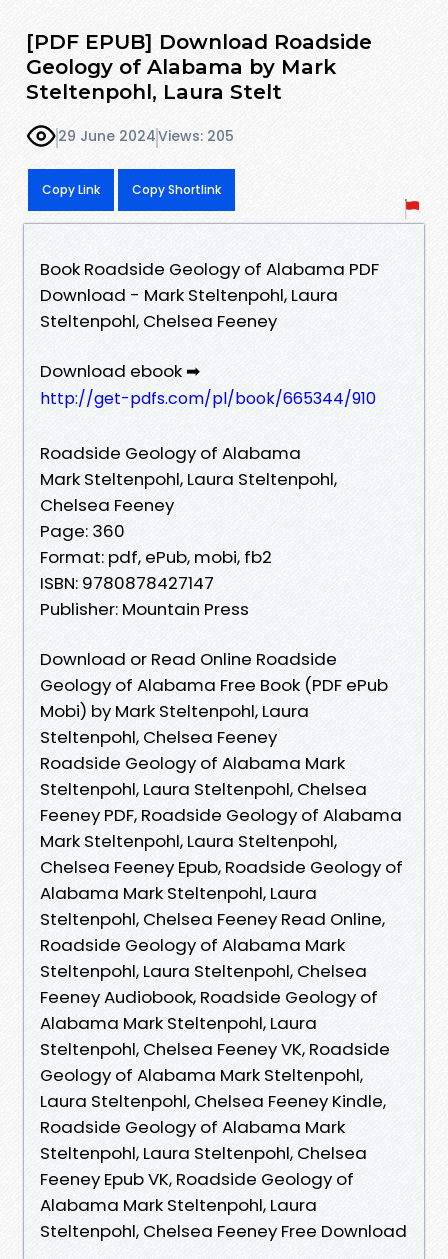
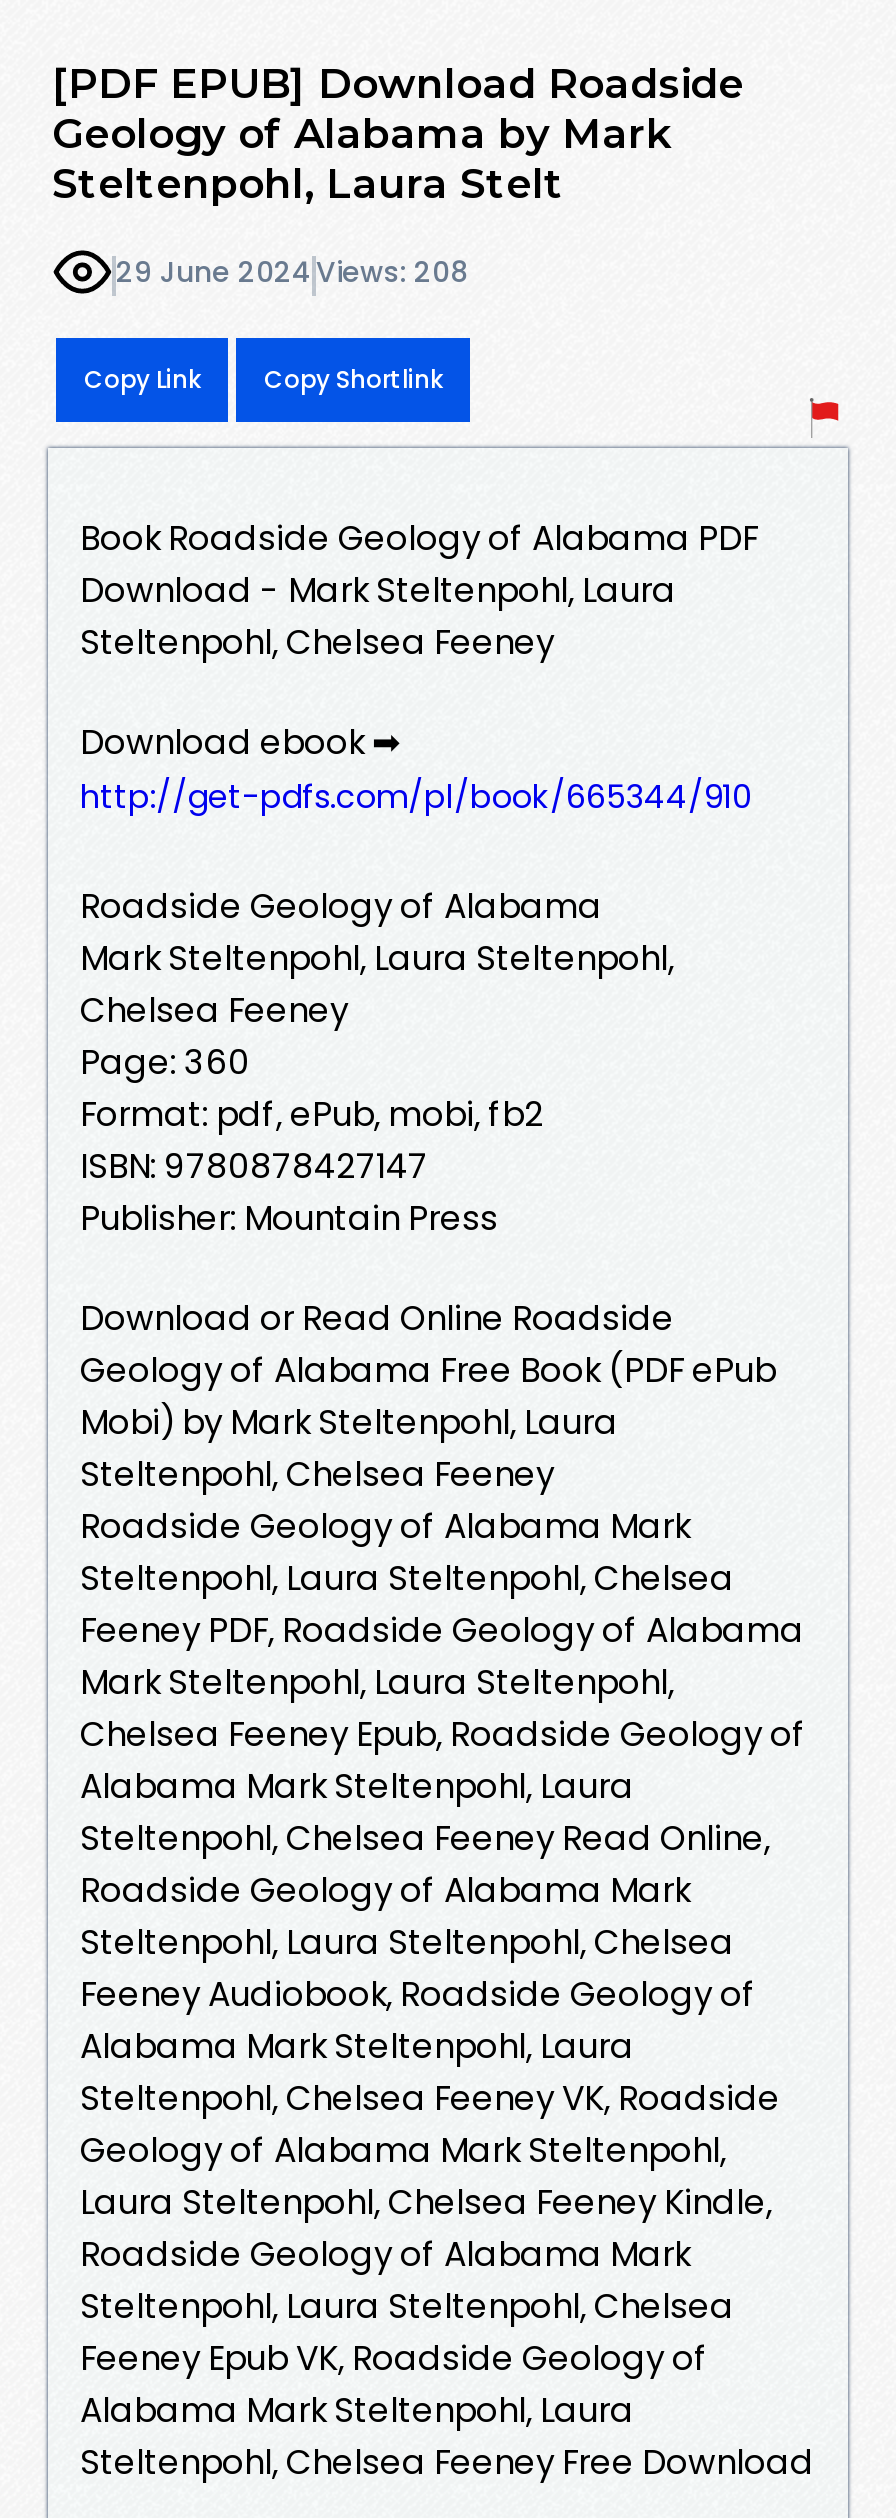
[58,126,234,146] 29 June 2024 Views: 205 -> [116,253,468,293] 29 June 2024 Views: 208

